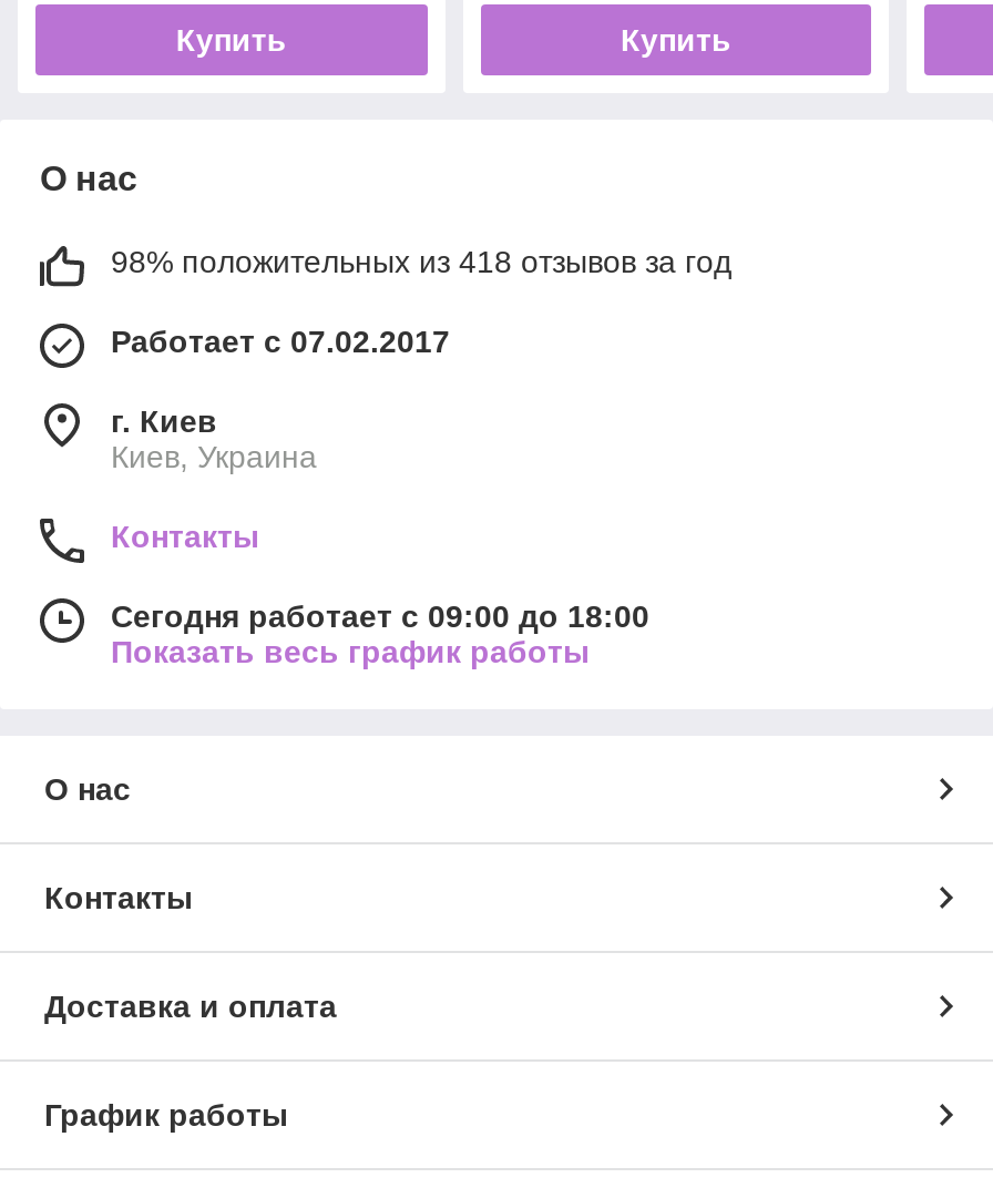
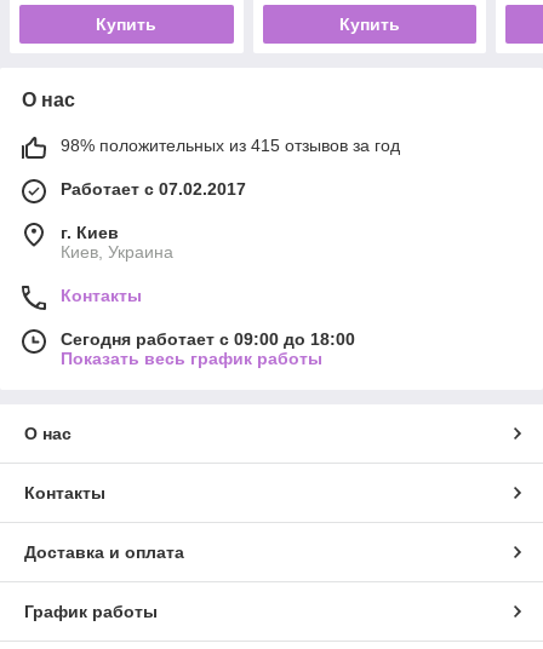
[111,245,731,280] 98% положительных из 418 отзывов за год -> [61,136,400,155] 98% положительных из 415 отзывов за год

